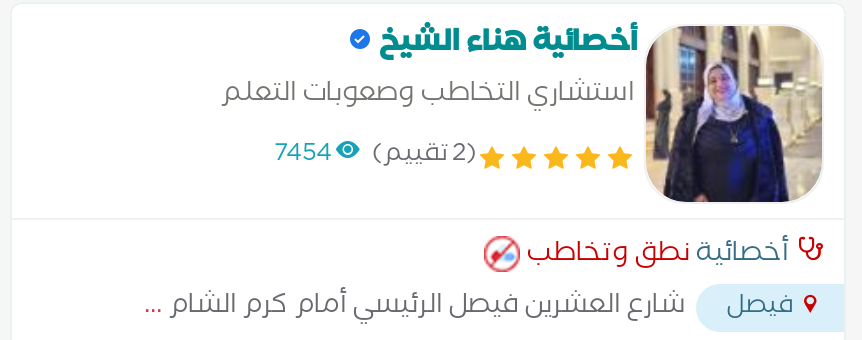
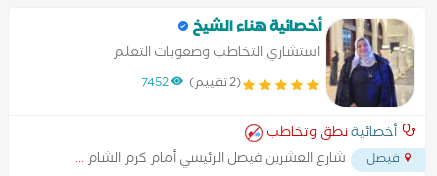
[274,134,332,180] 7454 -> [141,73,169,96] 7452

